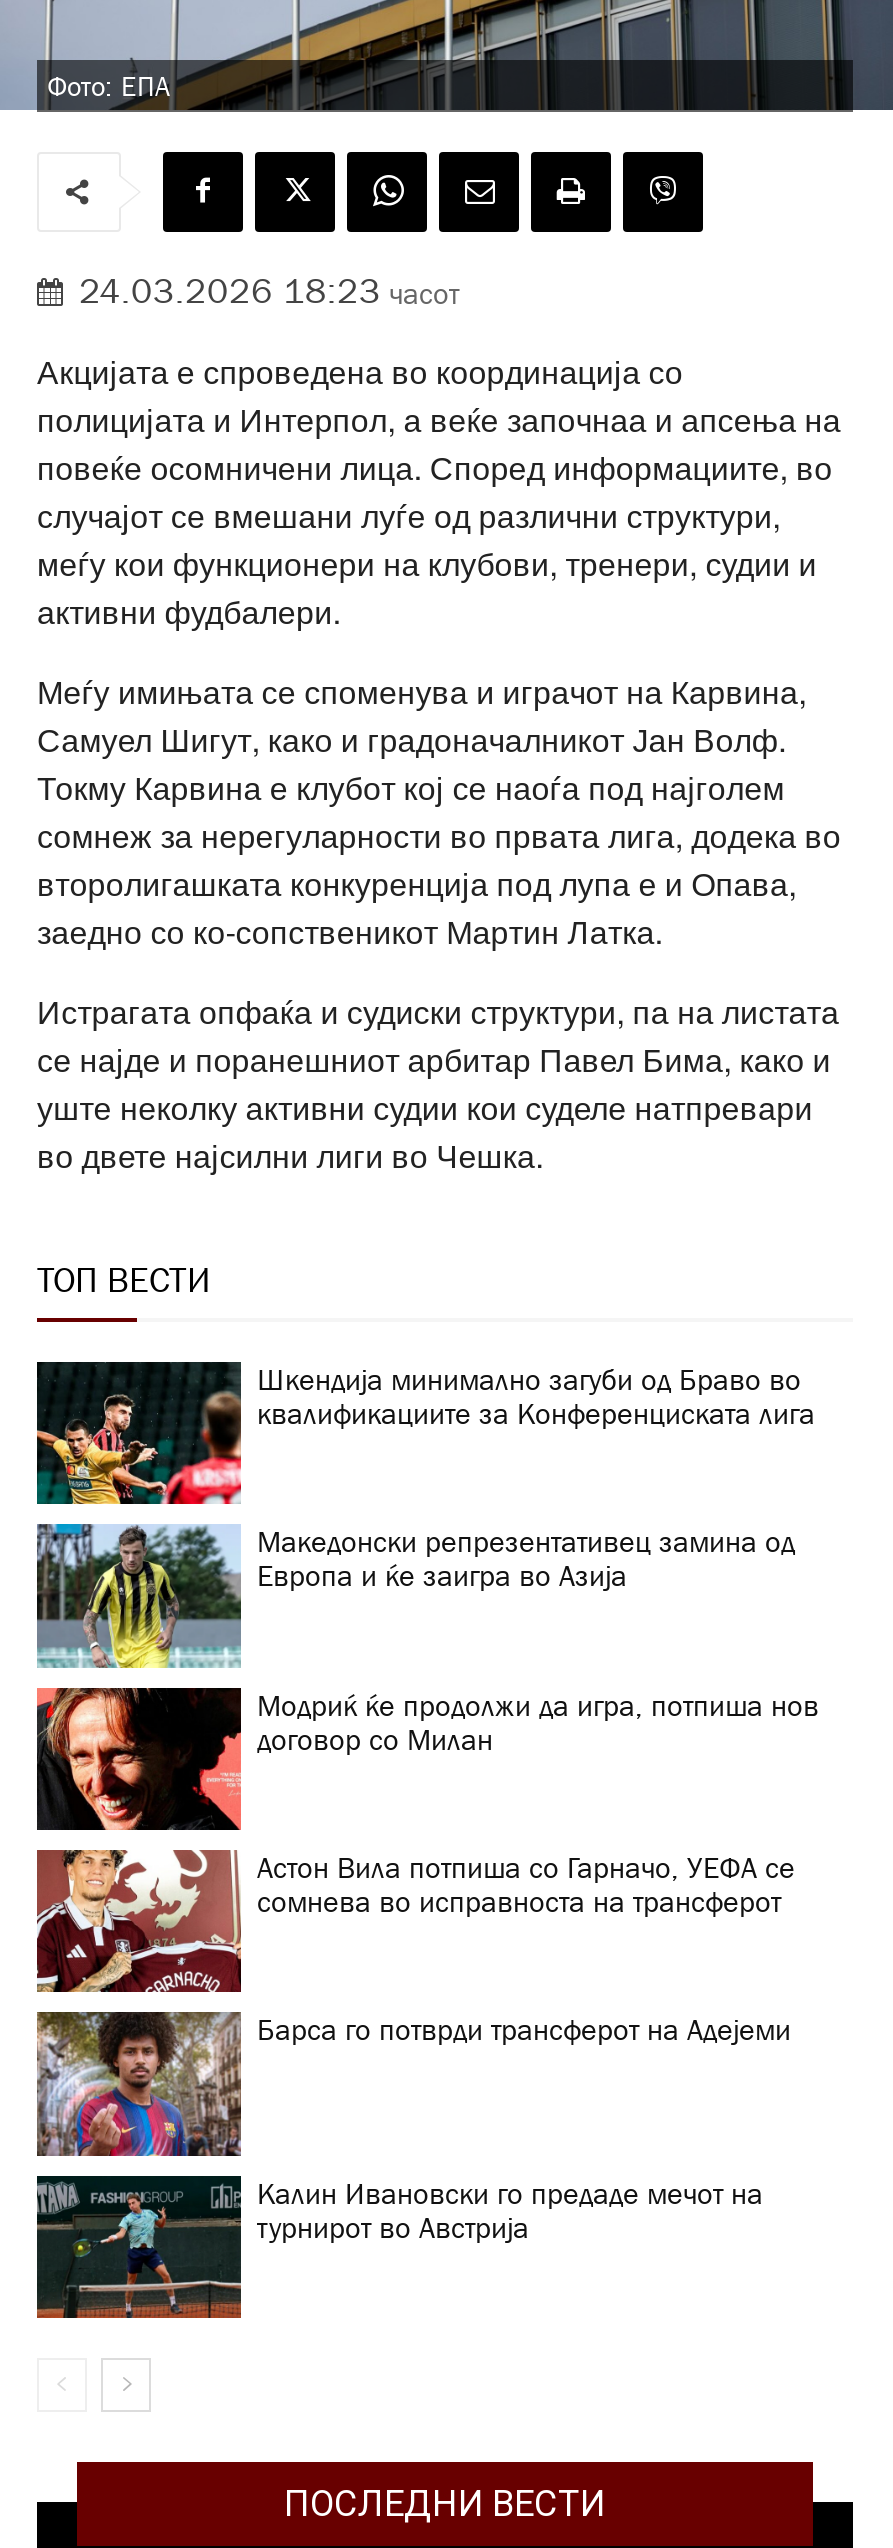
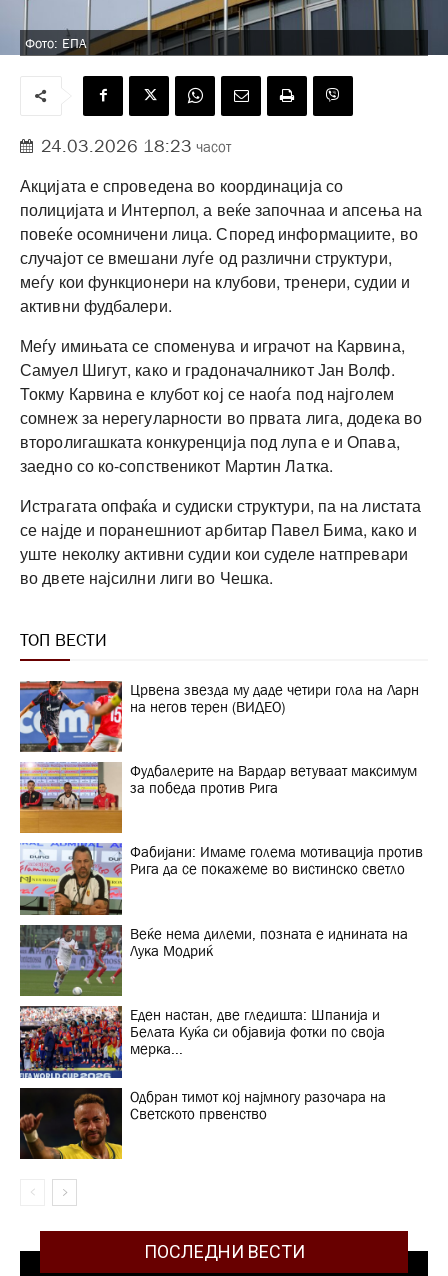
[35,1360,815,1506] [image] | Шкендија минимално загуби од Браво во | квалификациите за Конференциската лига -> [19,680,419,753] [image] | Црвена звезда му даде четири гола на Ларн | на негов терен (ВИДЕО)
[35,1522,795,1670] [image] | Македонски репрезентативец замина од | Европа и ќе заигра во Азија -> [19,762,417,834] [image] | Фудбалерите на Вардар ветуваат максимум | за победа против Рига
[35,1686,819,1832] [image] | Модриќ ќе продолжи да игра, потпиша нов | договор со Милан -> [19,842,423,916] [image] | Фабијани: Имаме голема мотивација против | Рига да се покажеме во вистинско светло
[35,1848,795,1994] [image] | Астон Вила потпиша со Гарначо, УЕФА се | сомнева во исправноста на трансферот -> [19,924,408,997] [image] | Веќе нема дилеми, позната е иднината на | Лука Модриќ
[35,2012,791,2158] [image] | Барса го потврди трансферот на Адејеми -> [19,1006,385,1079] [image] | Еден настан, две гледишта: Шпанија и | Белата Куќа си објавија фотки по своја | мерка...
[35,2175,763,2320] [image] | Калин Ивановски го предаде мечот на | турнирот во Австрија -> [19,1088,386,1160] [image] | Одбран тимот кој најмногу разочара на | Светското првенство

